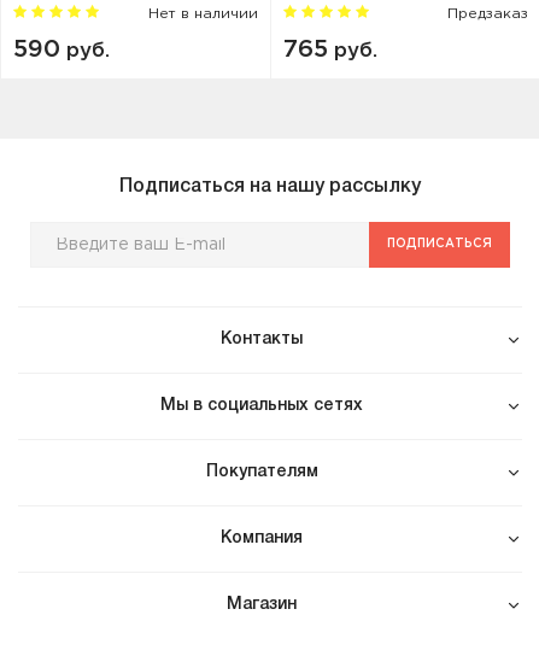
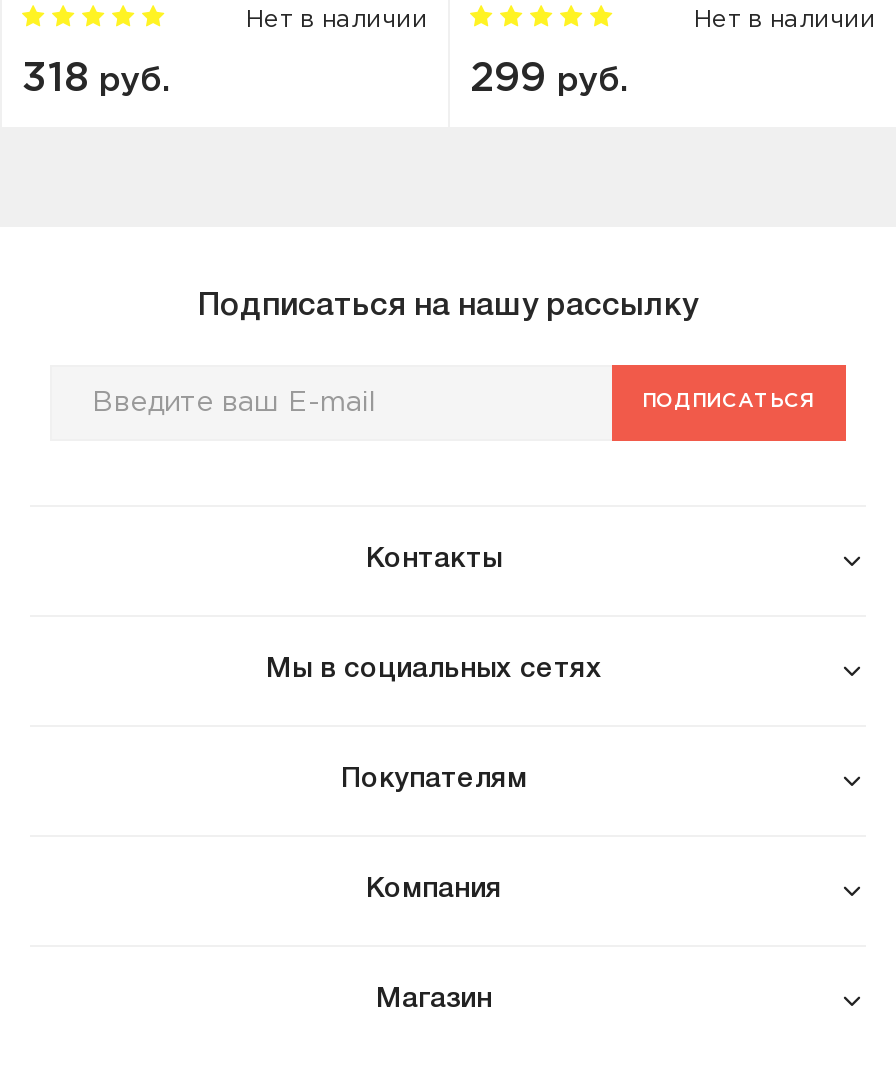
[447,8,528,21] Предзаказ -> [694,10,876,32] Нет в наличии
[13,39,110,61] 590 руб. -> [22,62,170,98] 318 руб.
[283,39,377,61] 765 руб. -> [470,62,628,98] 299 руб.

